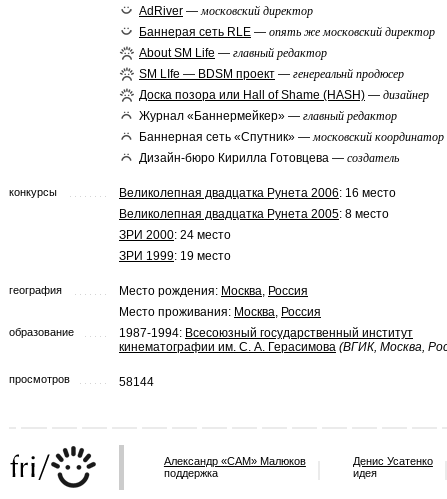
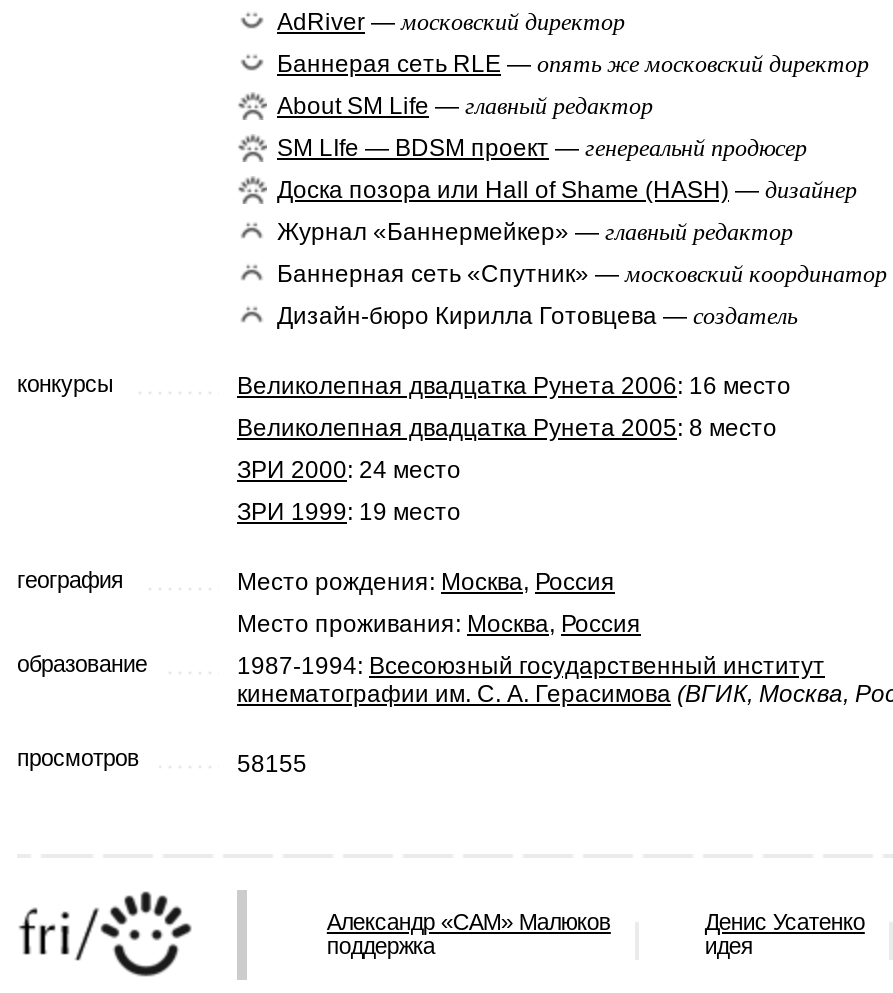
[119,375,154,389] 58144 -> [237,750,307,778] 58155

